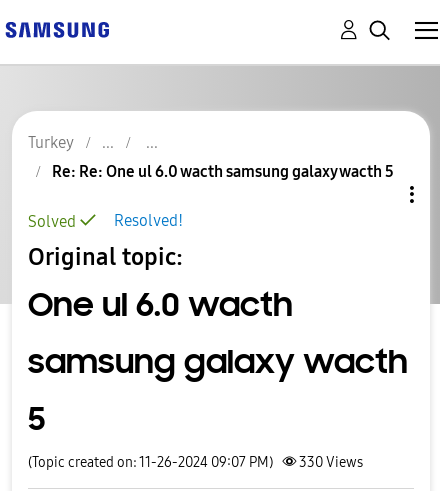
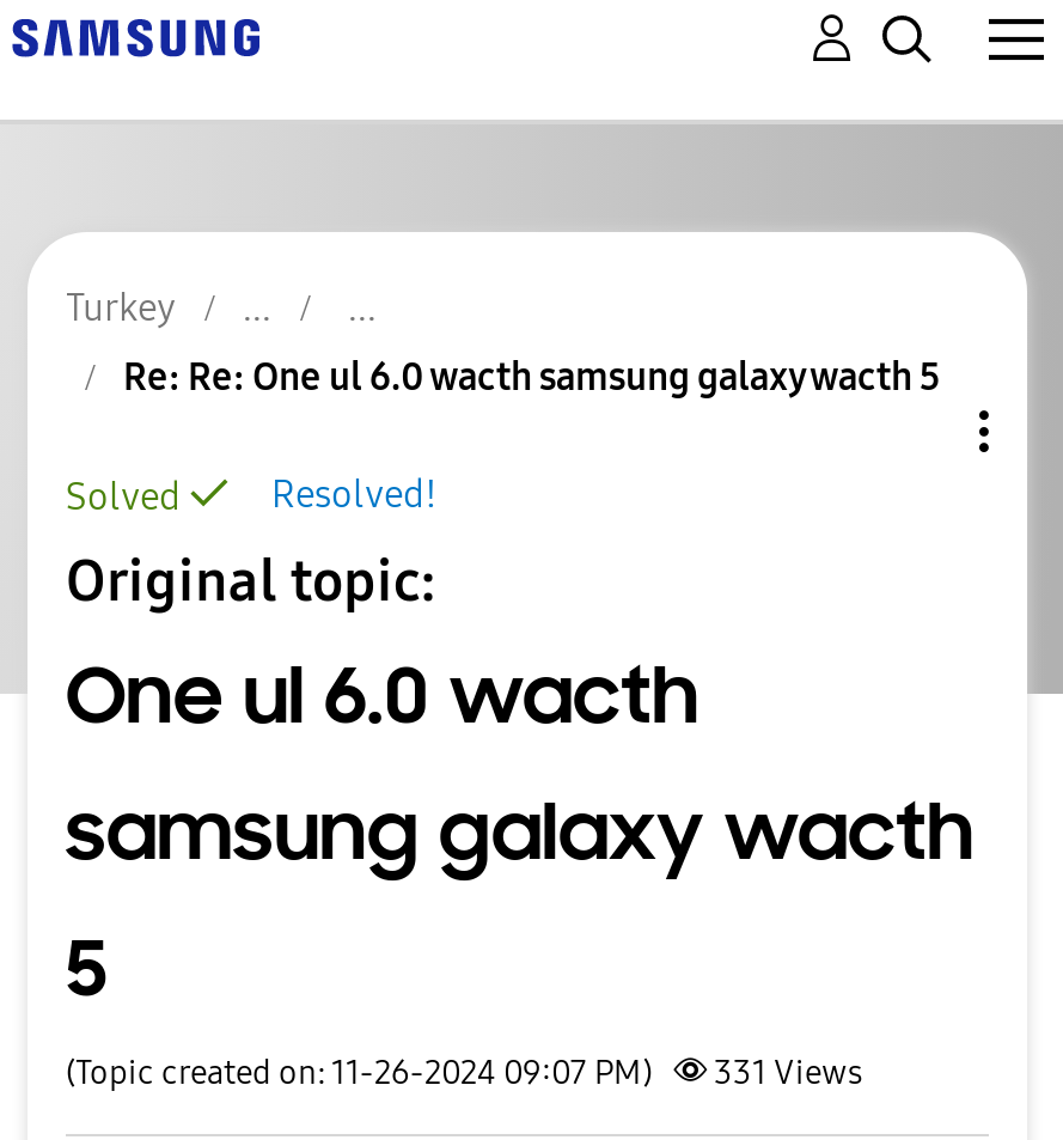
[28,454,363,471] (Topic created on: 11-26-2024 09:07 PM) 330 Views -> [66,1053,862,1093] (Topic created on: 11-26-2024 09:07 PM) 331 Views

